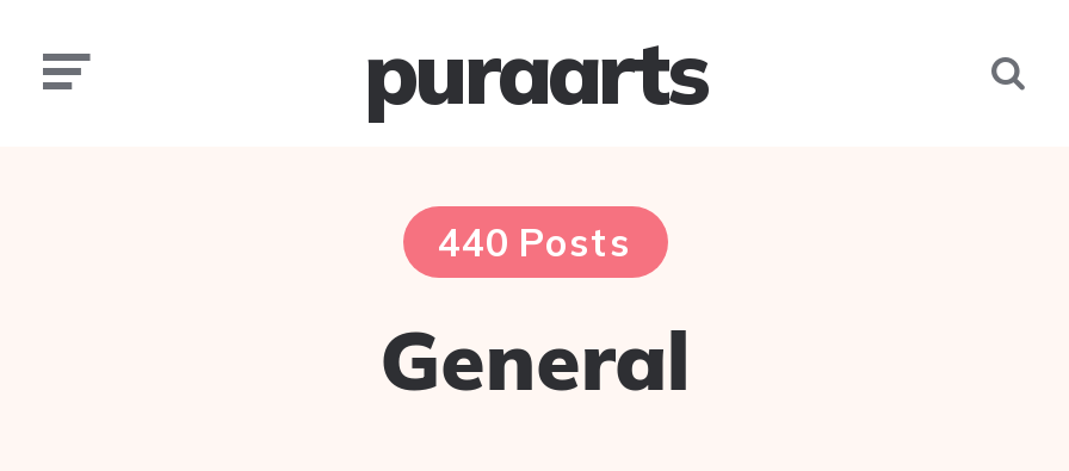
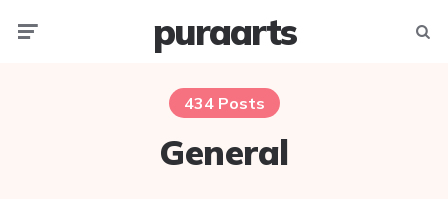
[438,218,631,266] 440 Posts -> [183,93,264,113] 434 Posts

